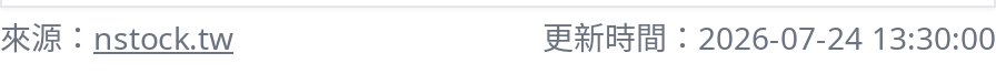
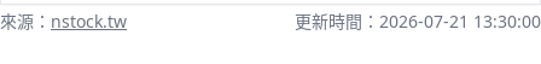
[542,17,996,59] 更新時間：2026-07-24 13:30:00 -> [295,10,541,33] 更新時間：2026-07-21 13:30:00

